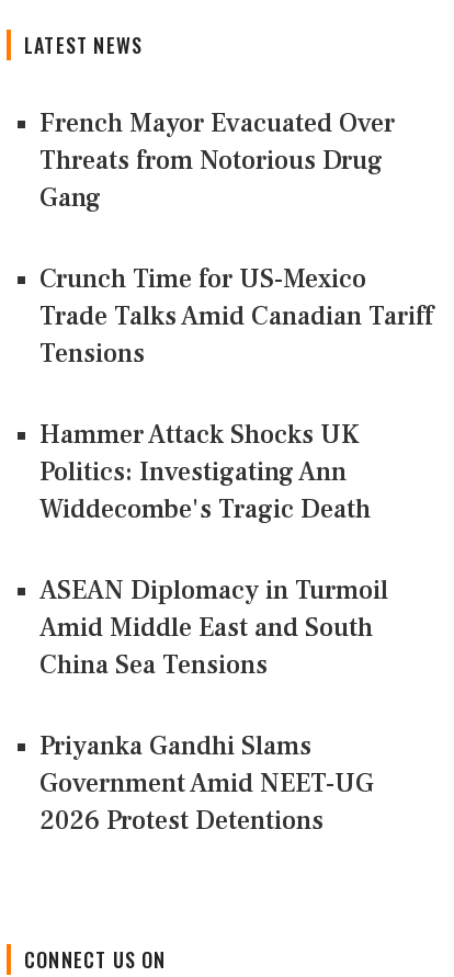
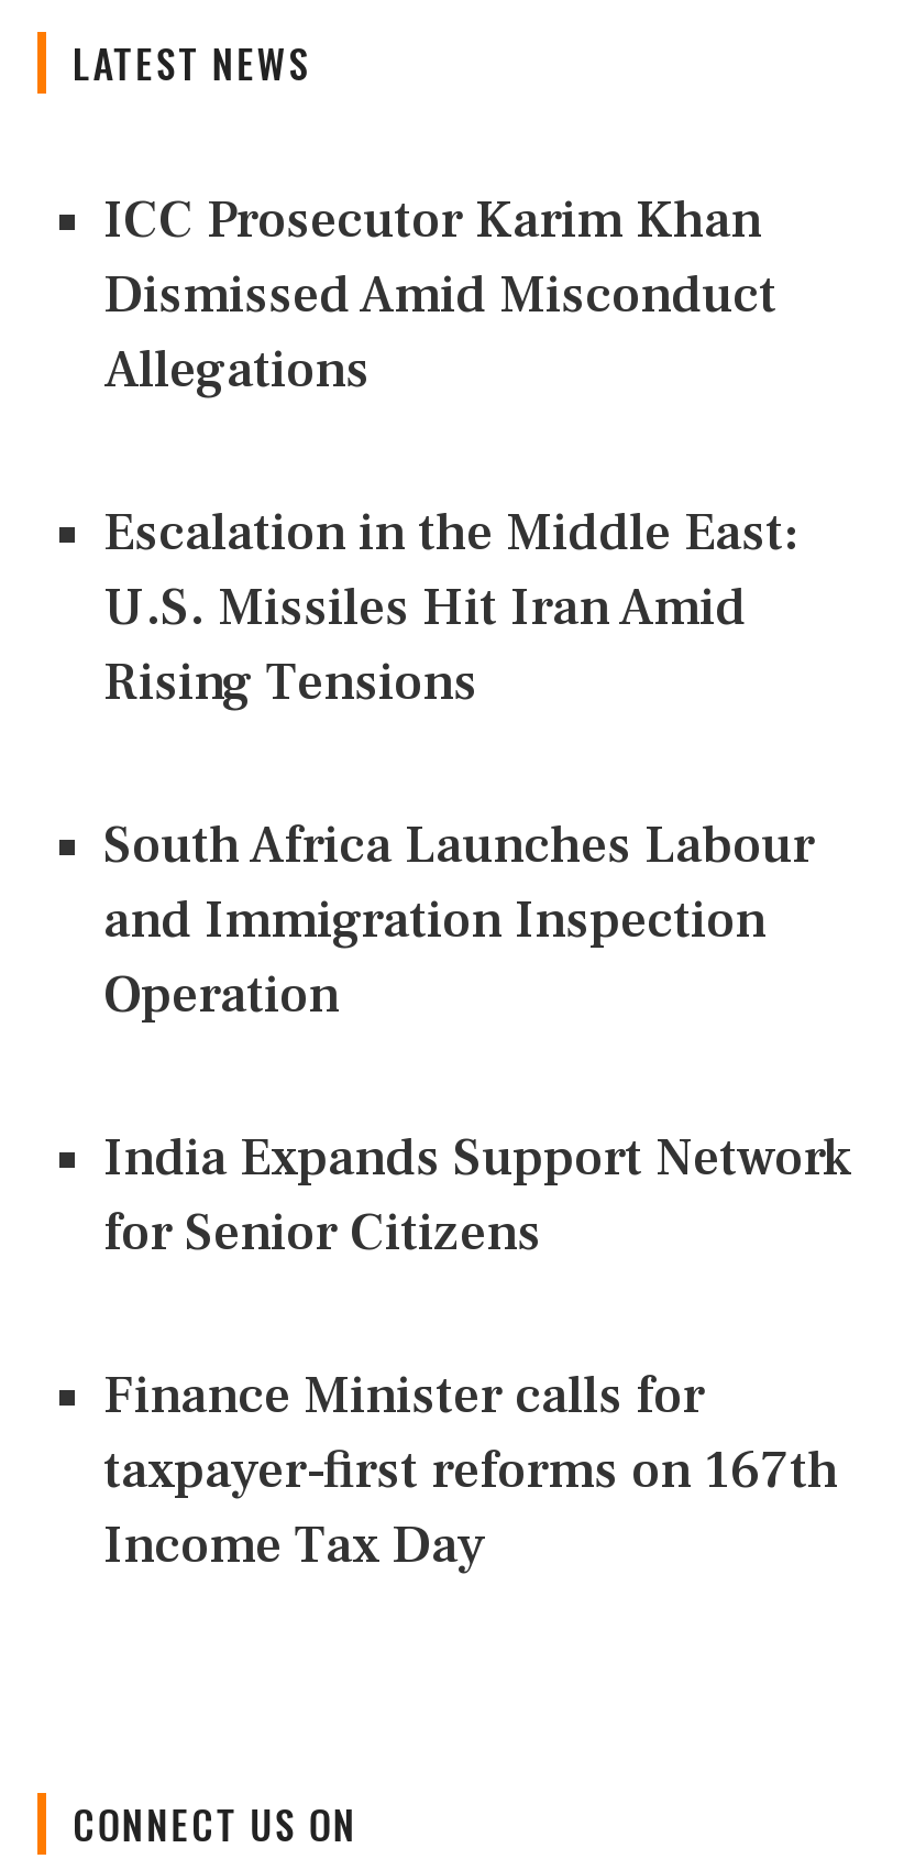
[39,107,395,215] French Mayor Evacuated Over | Threats from Notorious Drug | Gang -> [103,187,776,405] ICC Prosecutor Karim Khan | Dismissed Amid Misconduct | Allegations
[39,263,433,371] Crunch Time for US-Mexico | Trade Talks Amid Canadian Tariff | Tensions -> [103,500,798,718] Escalation in the Middle East: | U.S. Missiles Hit Iran Amid | Rising Tensions
[39,418,371,527] Hammer Attack Shocks UK | Politics: Investigating Ann | Widdecombe's Tragic Death -> [103,812,814,1030] South Africa Launches Labour | and Immigration Inspection | Operation
[39,574,388,683] ASEAN Diplomacy in Turmoil | Amid Middle East and South | China Sea Tensions -> [103,1125,851,1268] India Expands Support Network | for Senior Citizens
[39,730,374,838] Priyanka Gandhi Slams | Government Amid NEET-UG | 2026 Protest Detentions -> [103,1363,838,1581] Finance Minister calls for | taxpayer-first reforms on 167th | Income Tax Day

